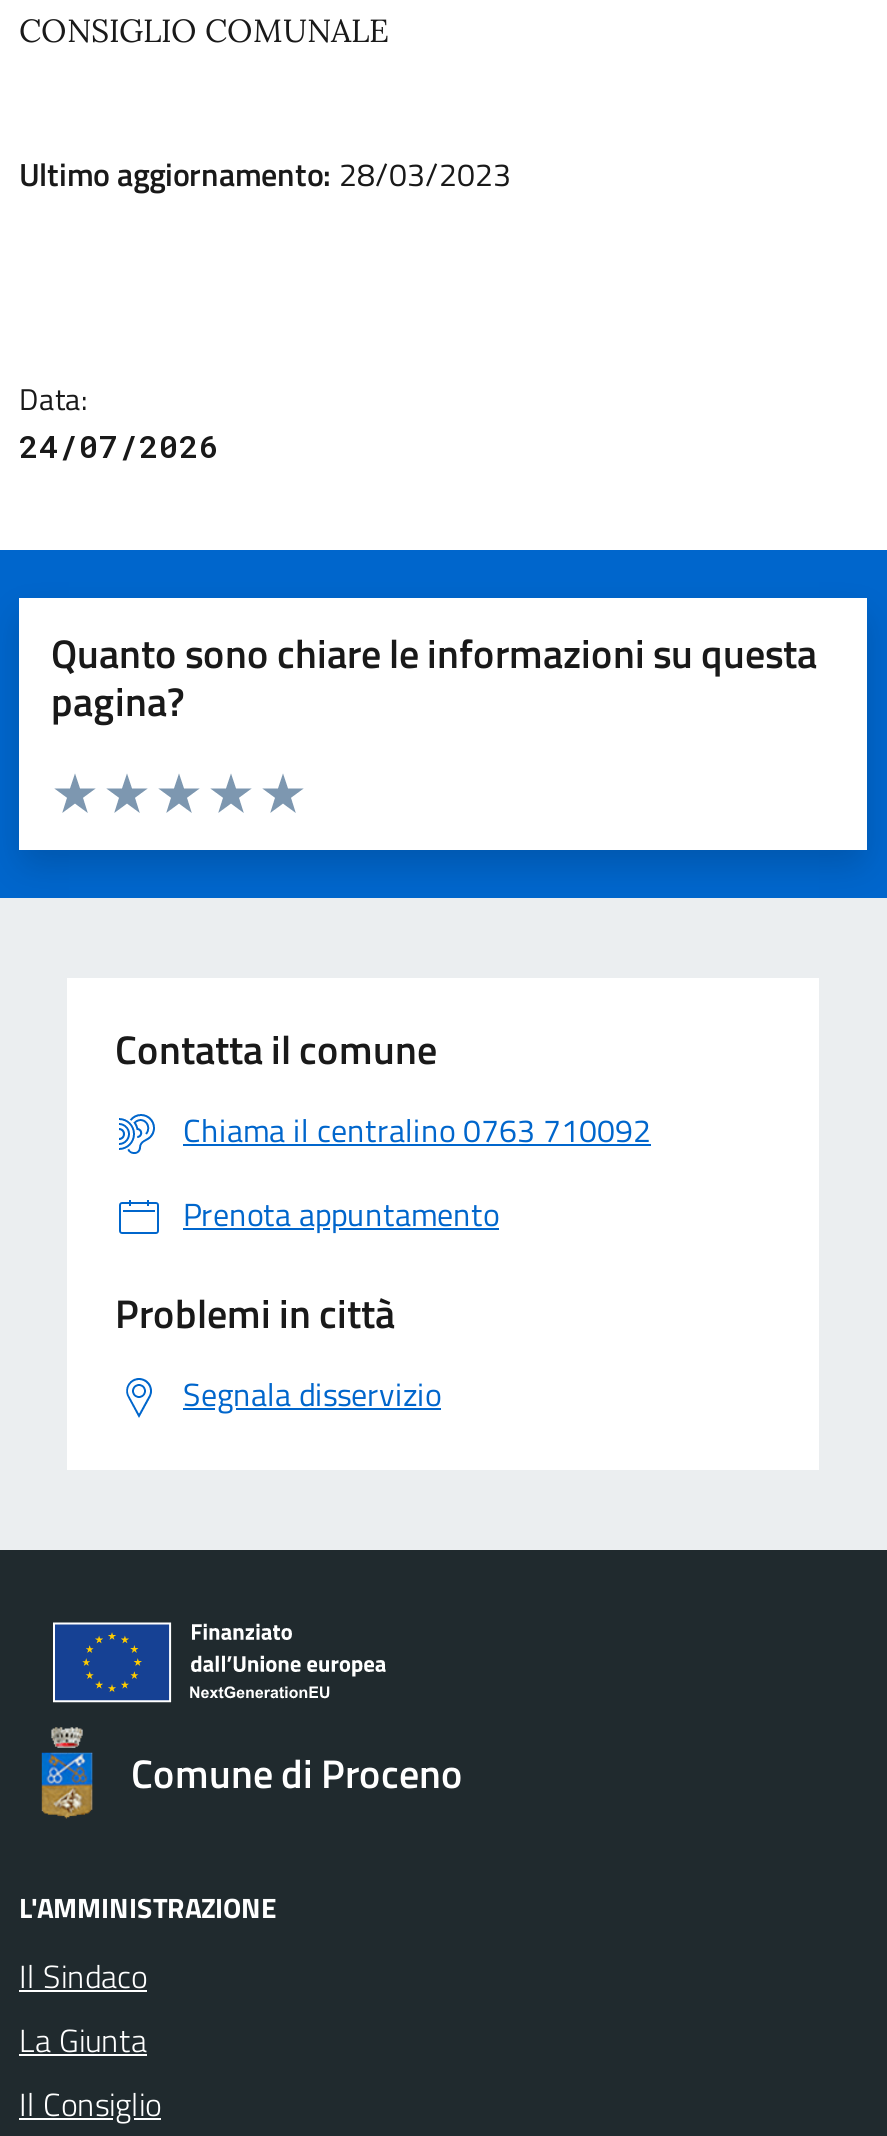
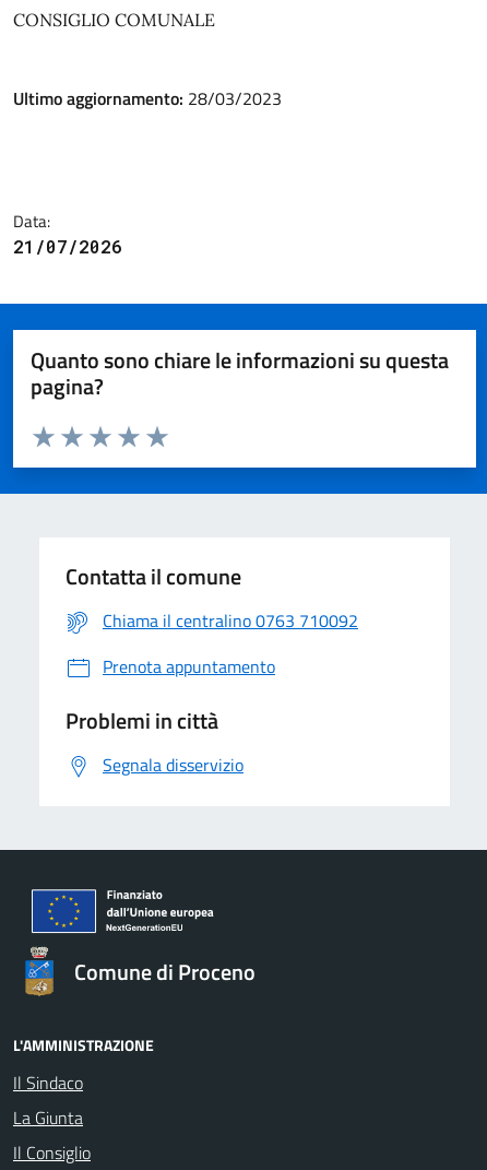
[19,424,219,466] 24/07/2026 -> [13,235,122,258] 21/07/2026

